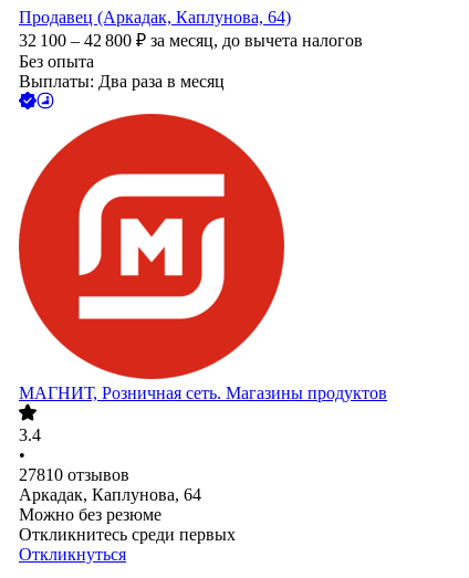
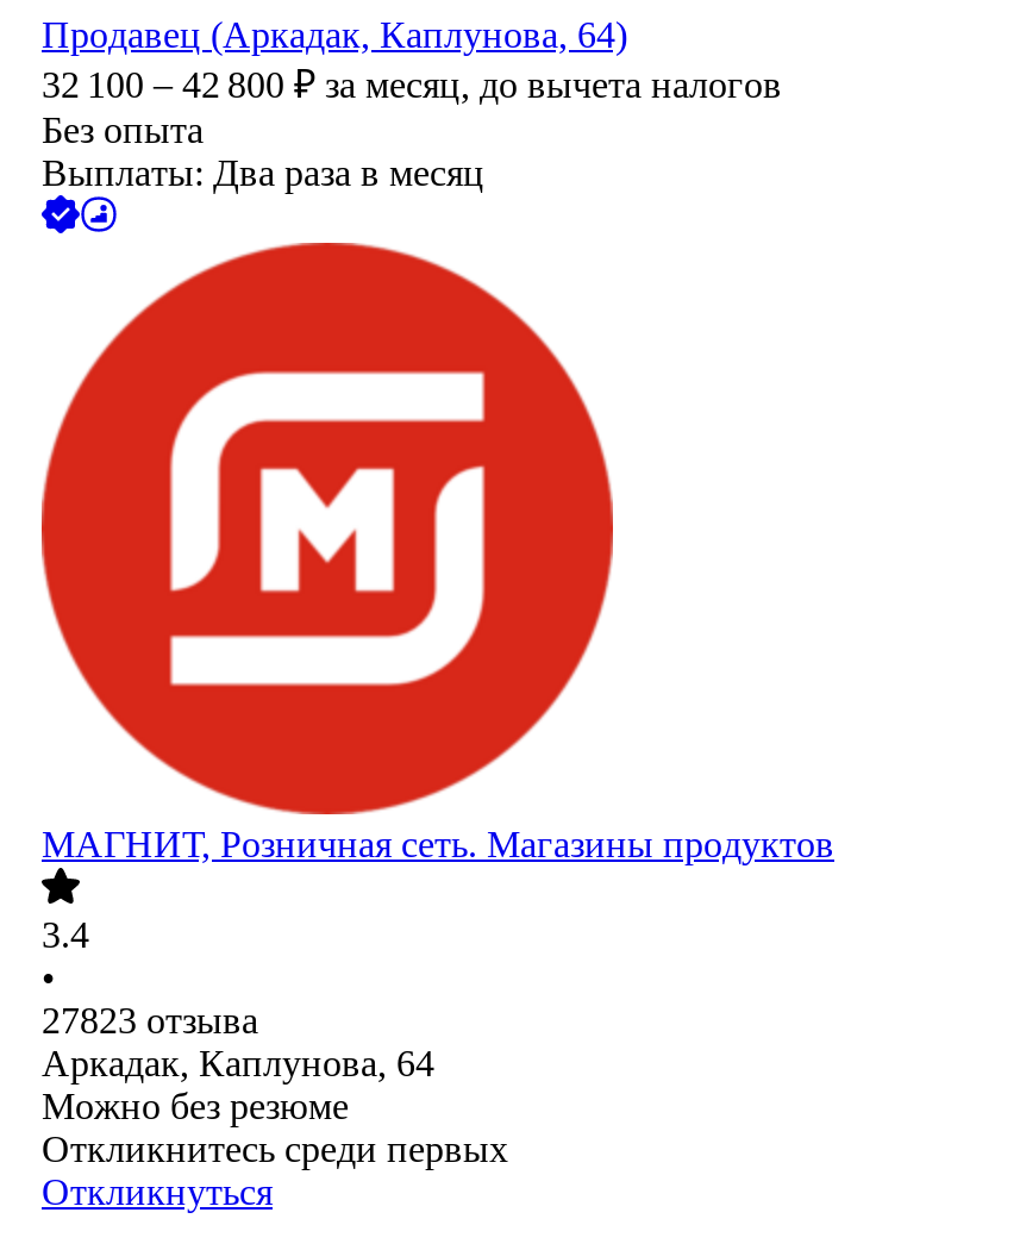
[19,466,129,485] 27810 отзывов -> [42,1001,258,1042] 27823 отзыва

